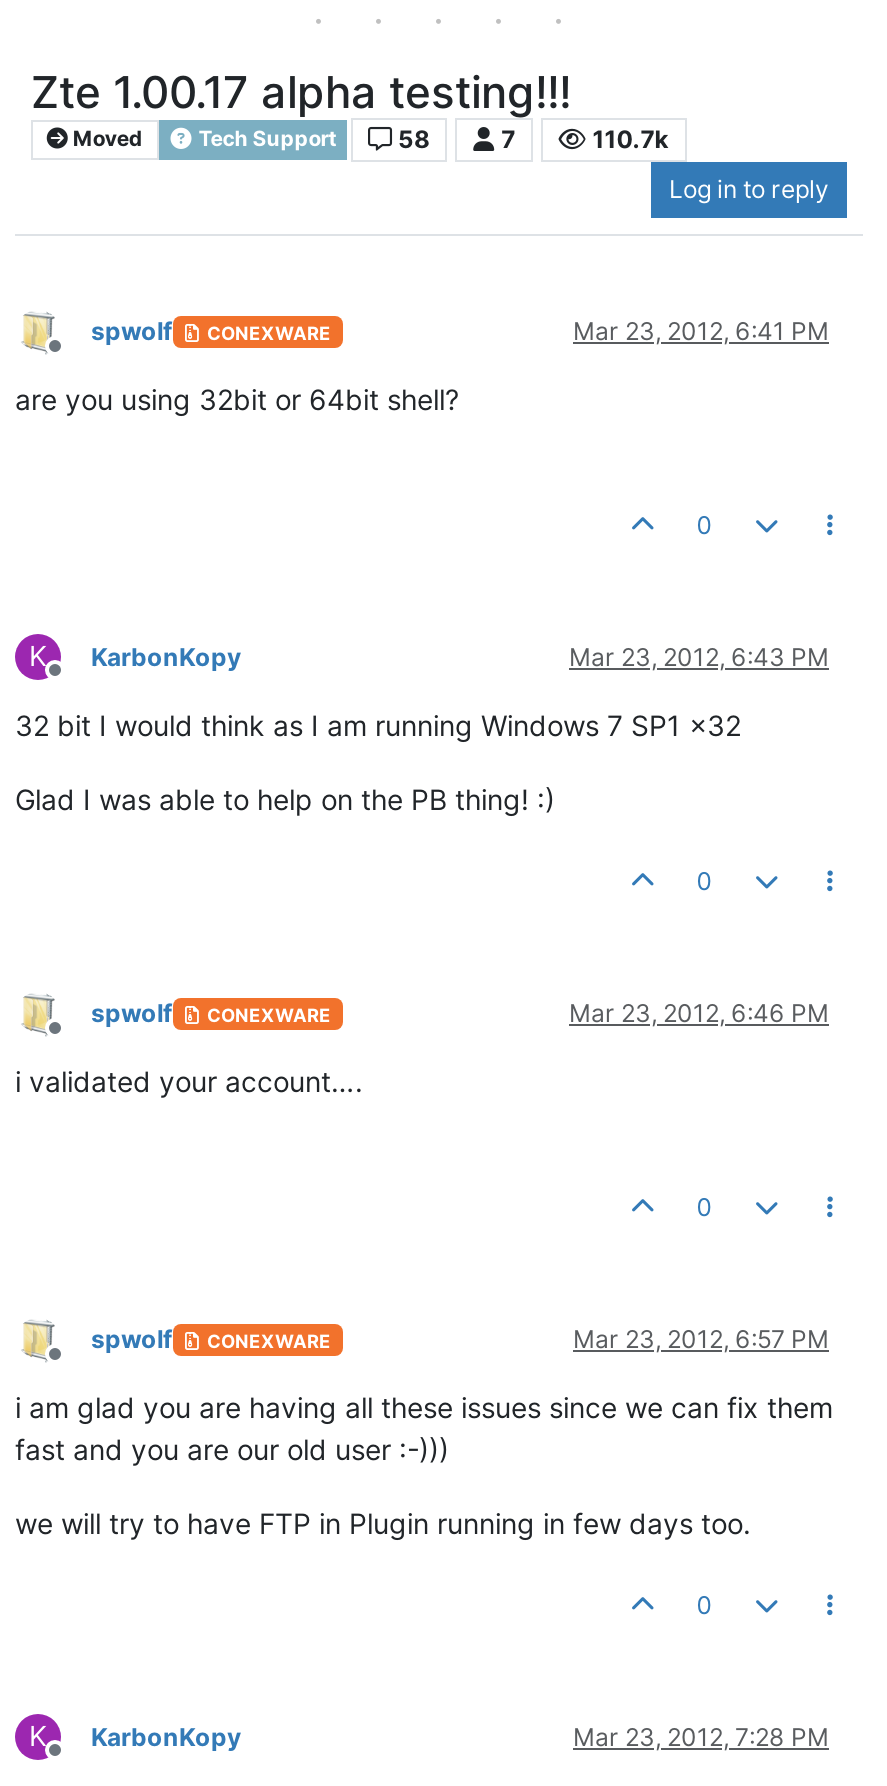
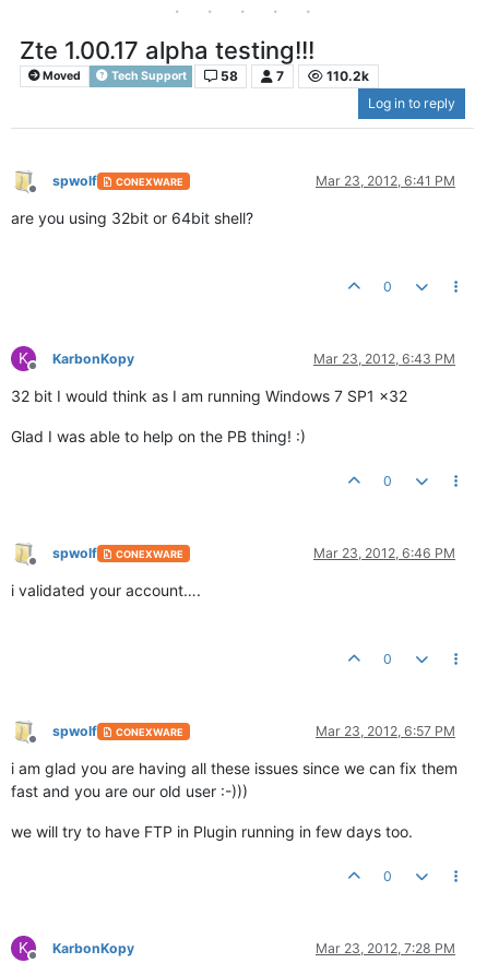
[592,124,668,154] 110.7k -> [326,68,369,84] 110.2k

